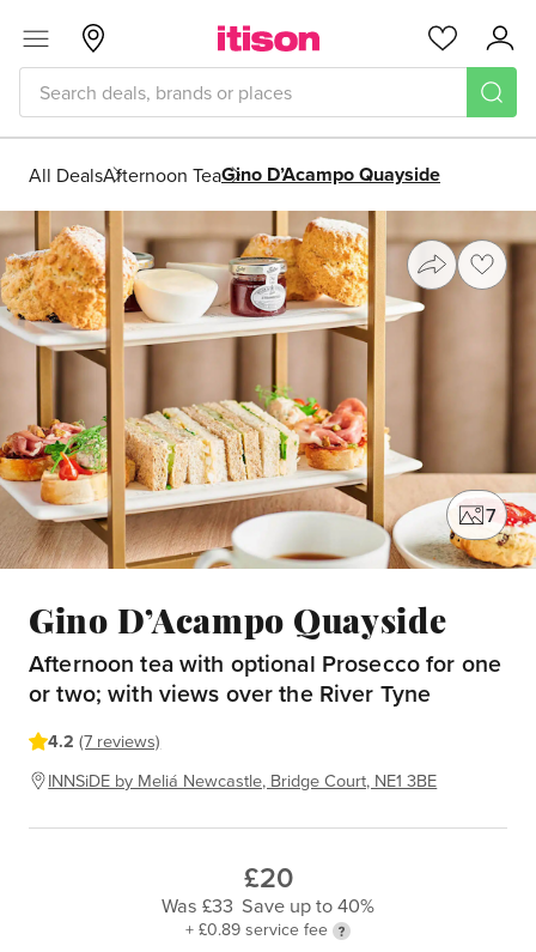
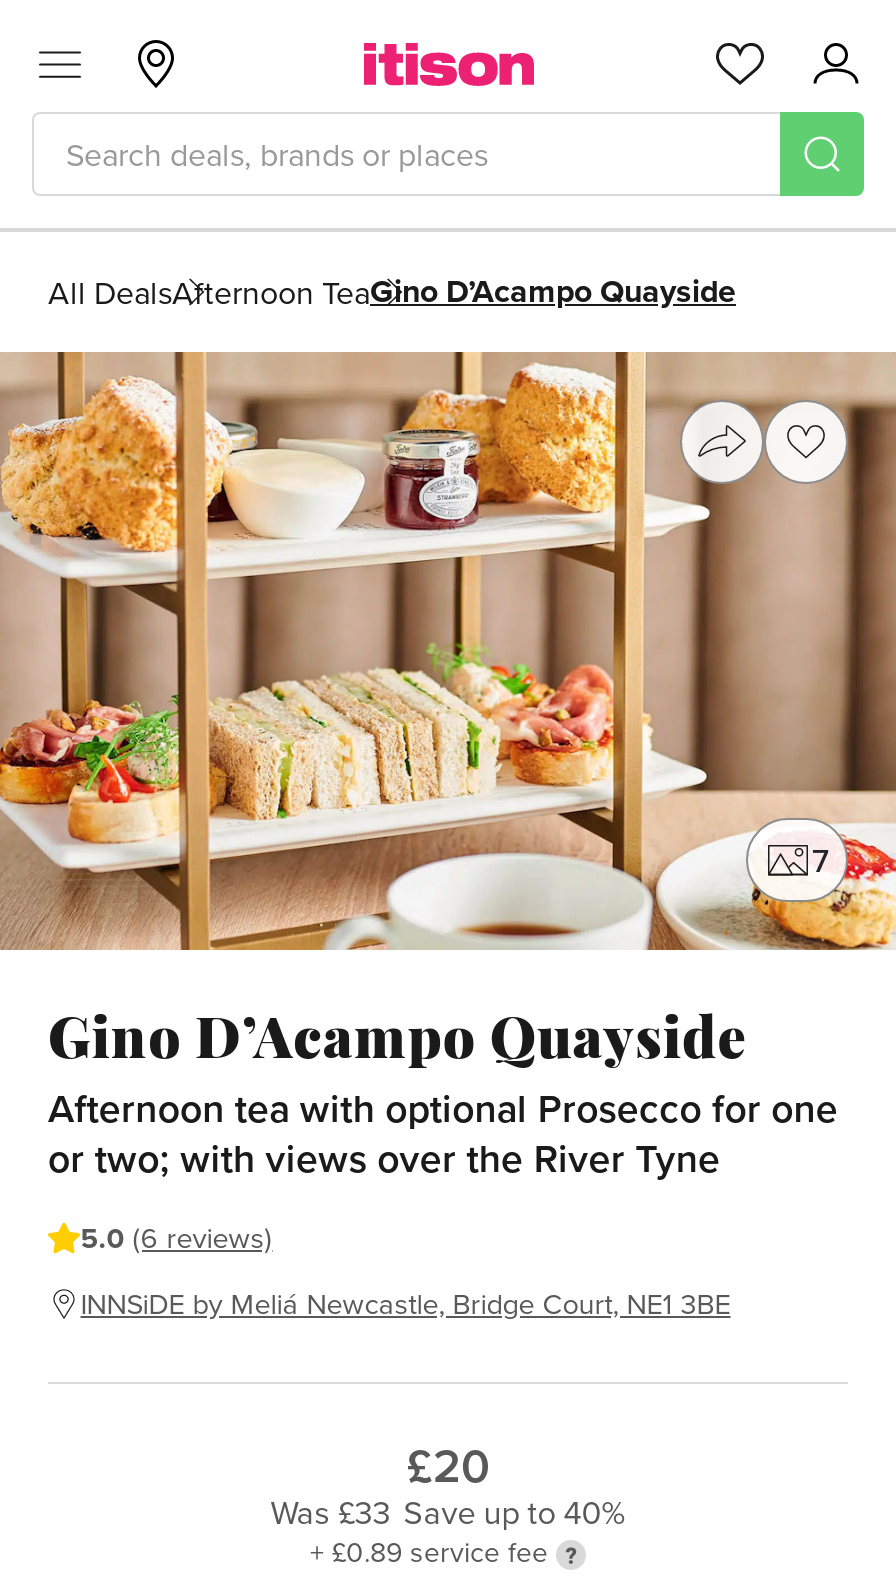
[48,729,161,754] 4.2 (7 reviews) -> [81,1217,273,1259] 5.0 (6 reviews)

